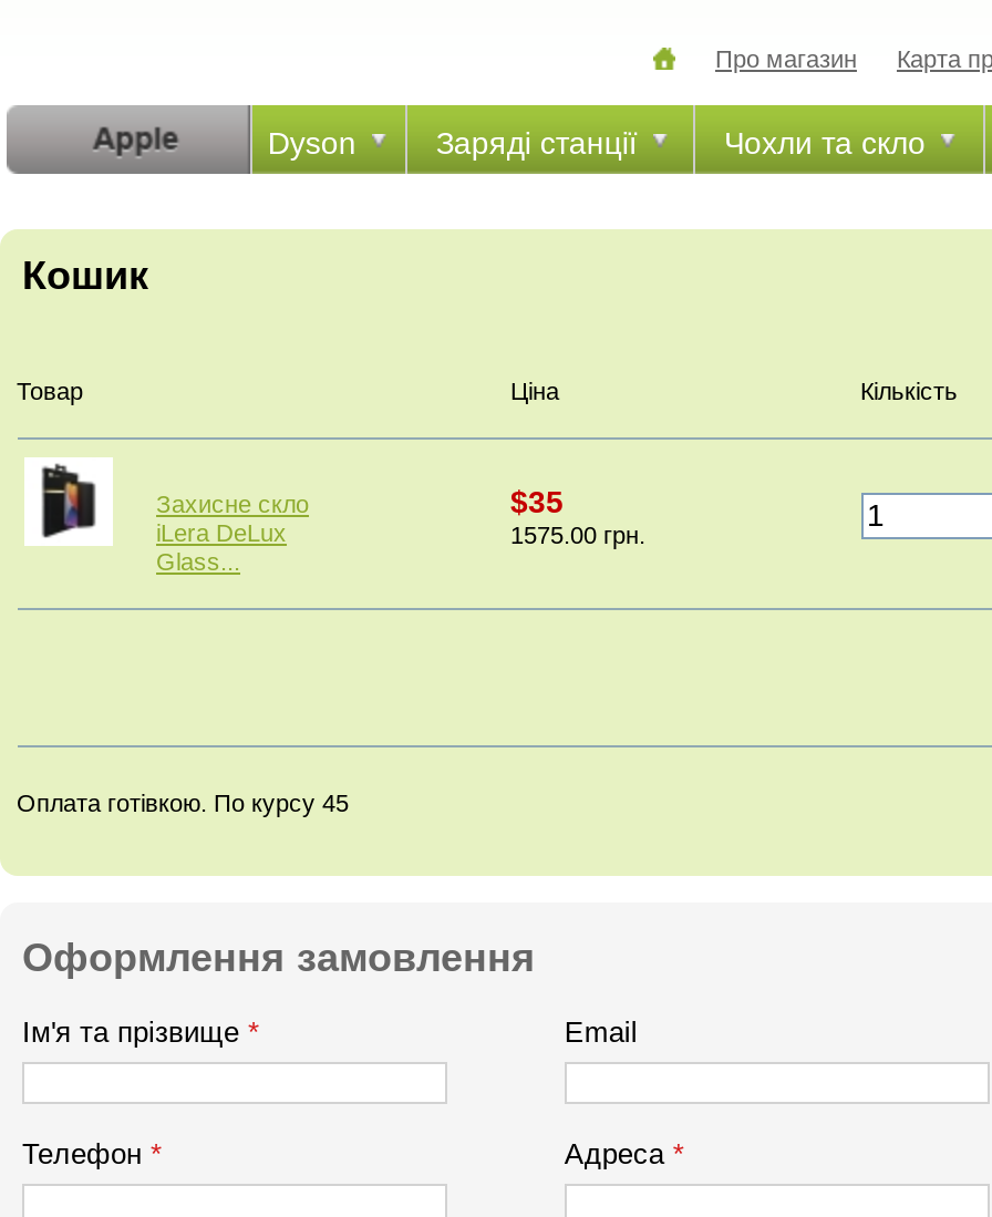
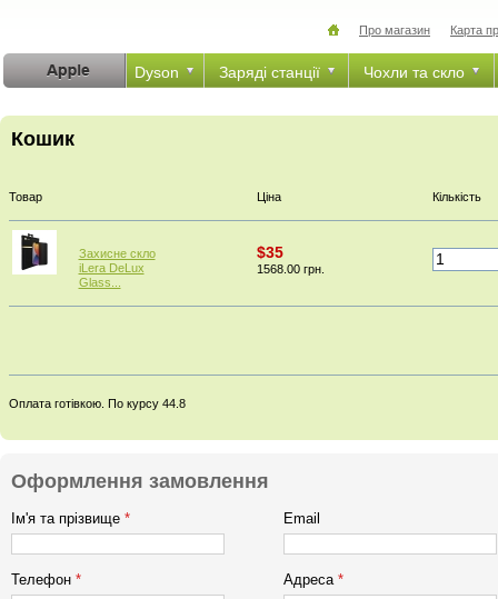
[510,522,645,548] 1575.00 грн. -> [256,262,324,276] 1568.00 грн.
[17,790,349,816] Оплата готівкою. По курсу 45 -> [8,397,185,410] Оплата готівкою. По курсу 44.8

